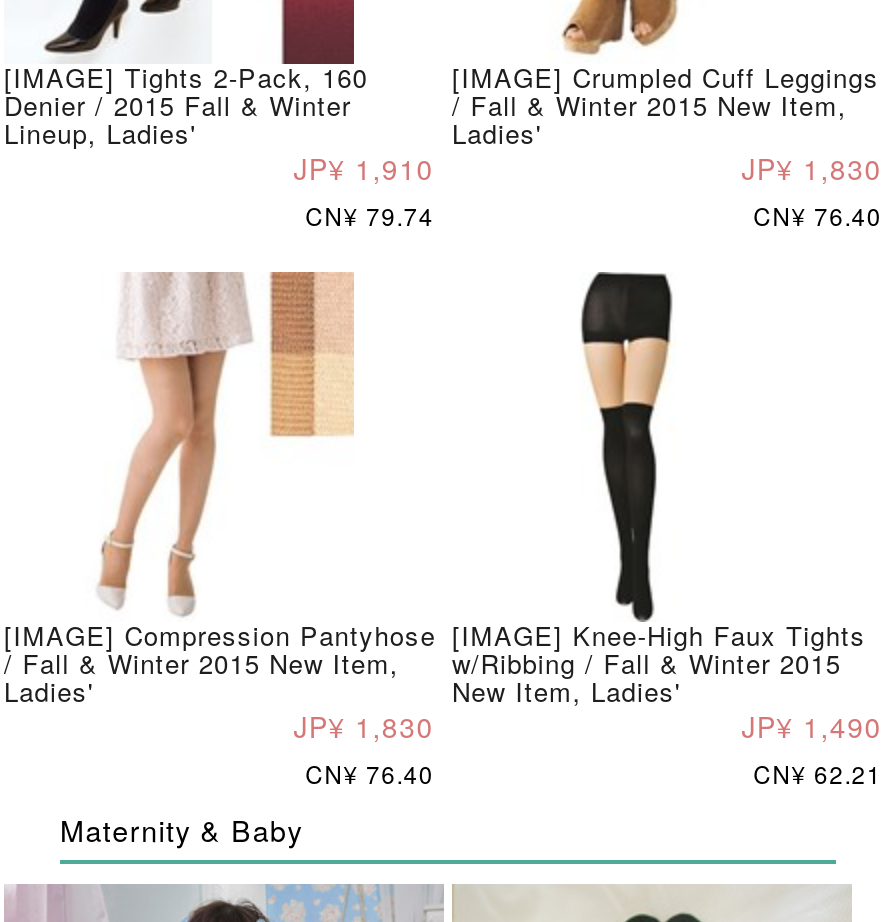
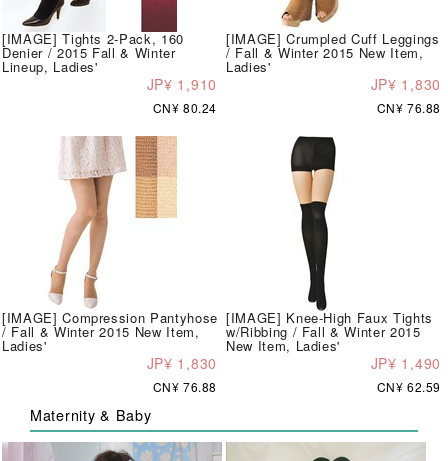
[305,198,434,232] CN¥ 79.74 -> [153,99,217,116] CN¥ 80.24
[753,198,882,232] CN¥ 76.40 -> [377,99,441,116] CN¥ 76.88
[305,756,434,790] CN¥ 76.40 -> [153,378,217,395] CN¥ 76.88
[753,756,882,790] CN¥ 62.21 -> [377,378,441,395] CN¥ 62.59

